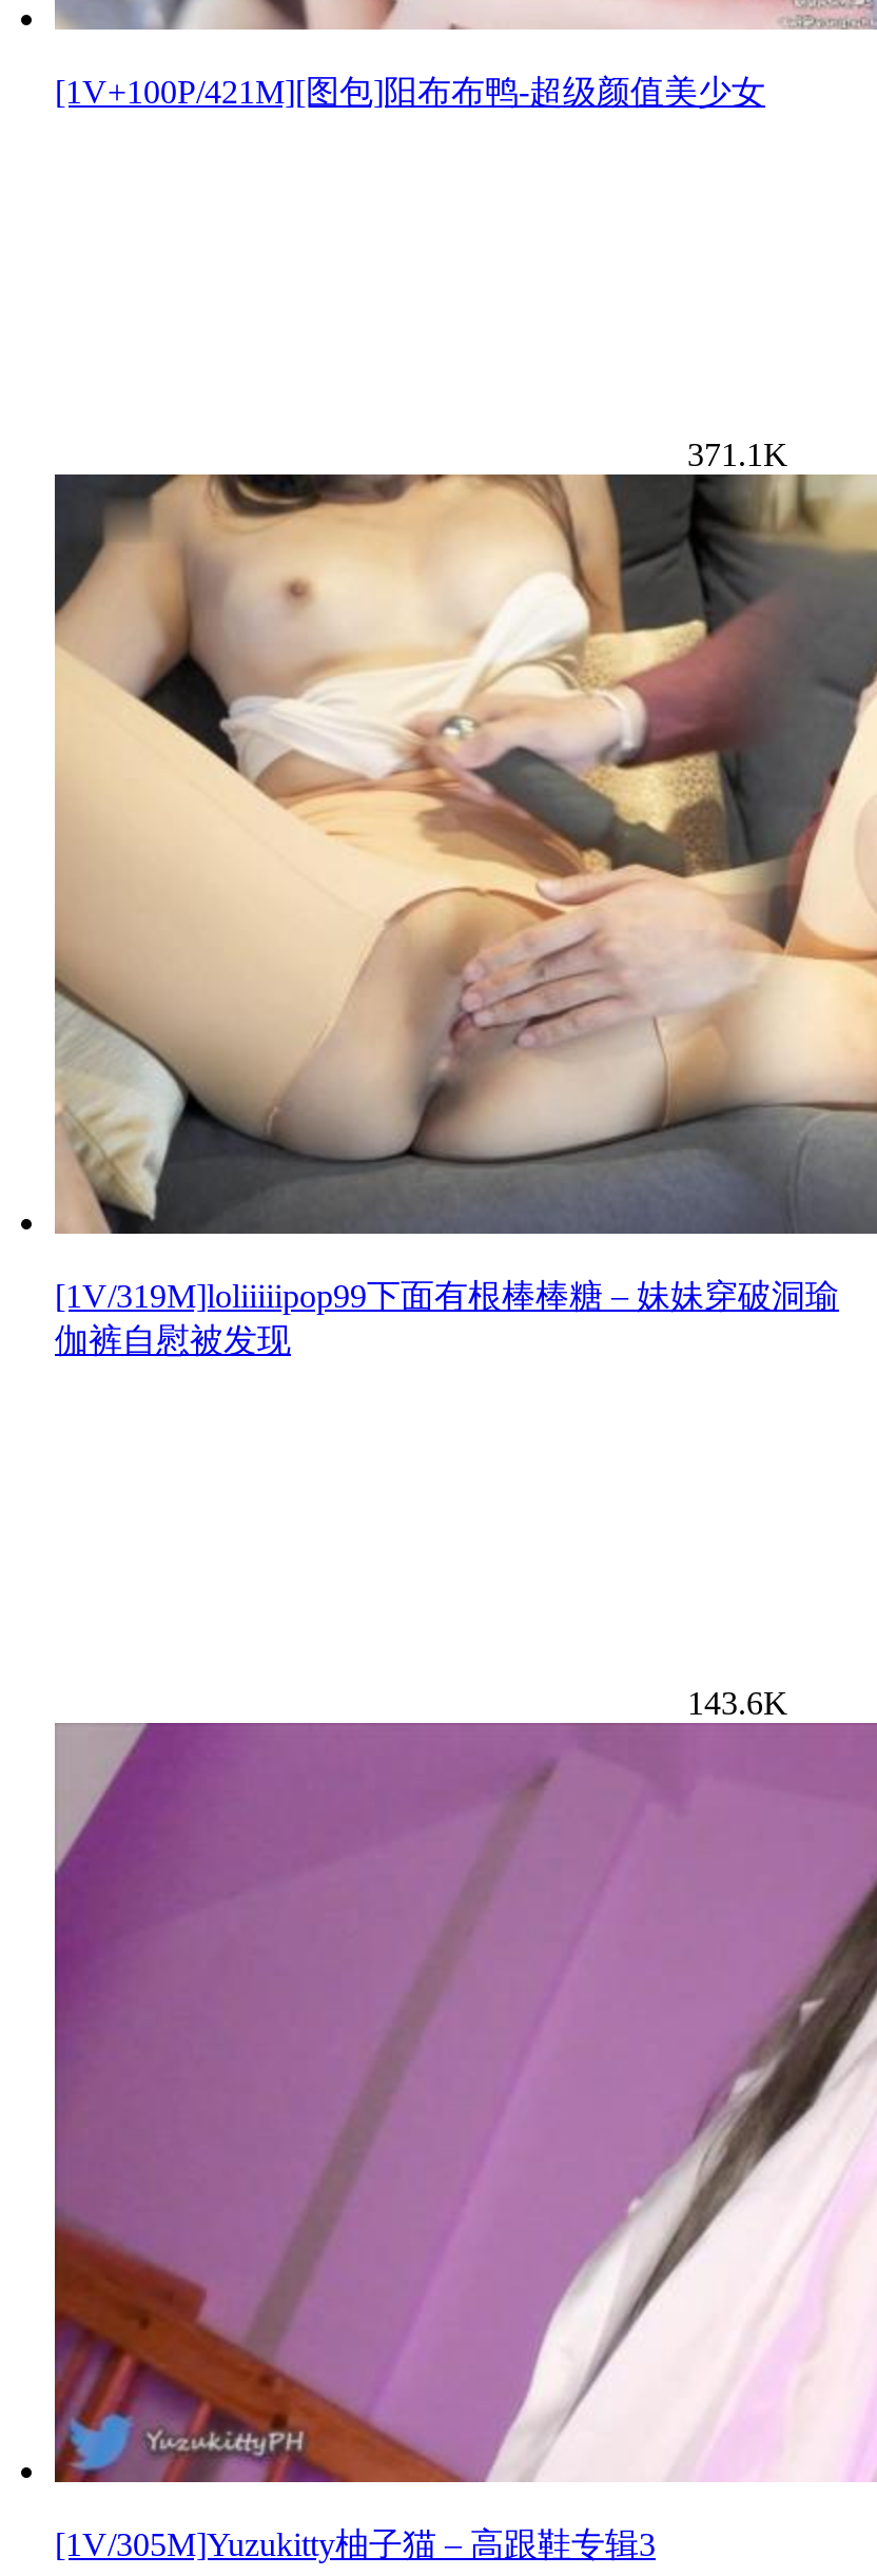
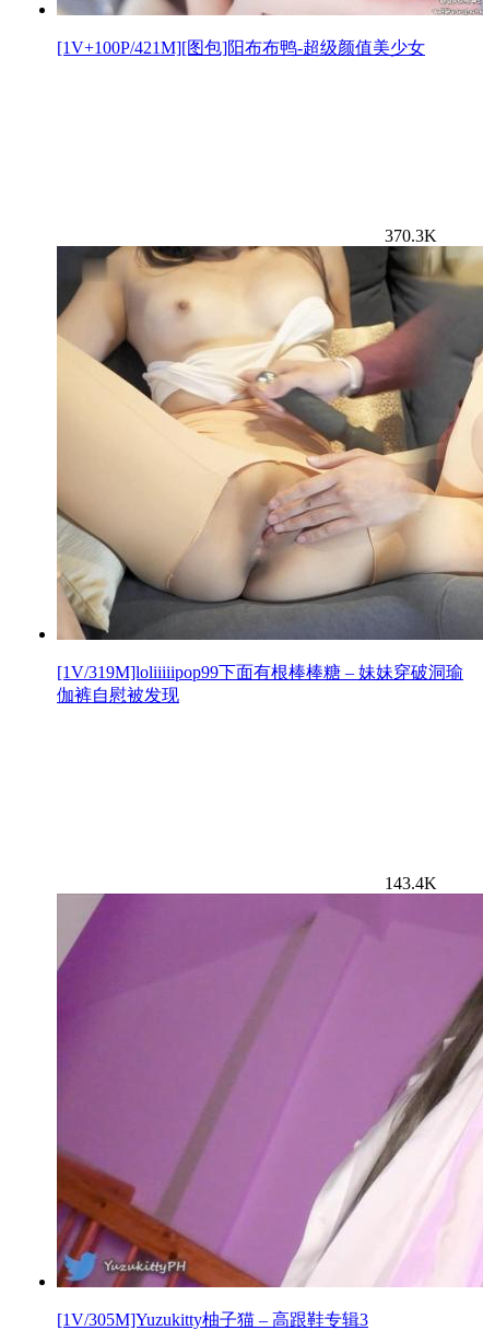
[687,437,788,473] 371.1K -> [385,227,437,245] 370.3K
[687,1685,788,1721] 143.6K -> [385,874,437,893] 143.4K

